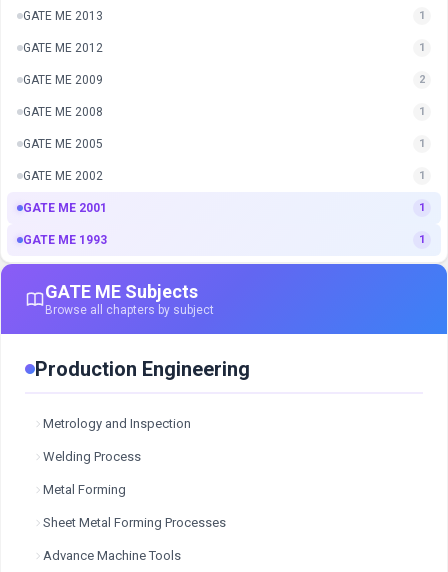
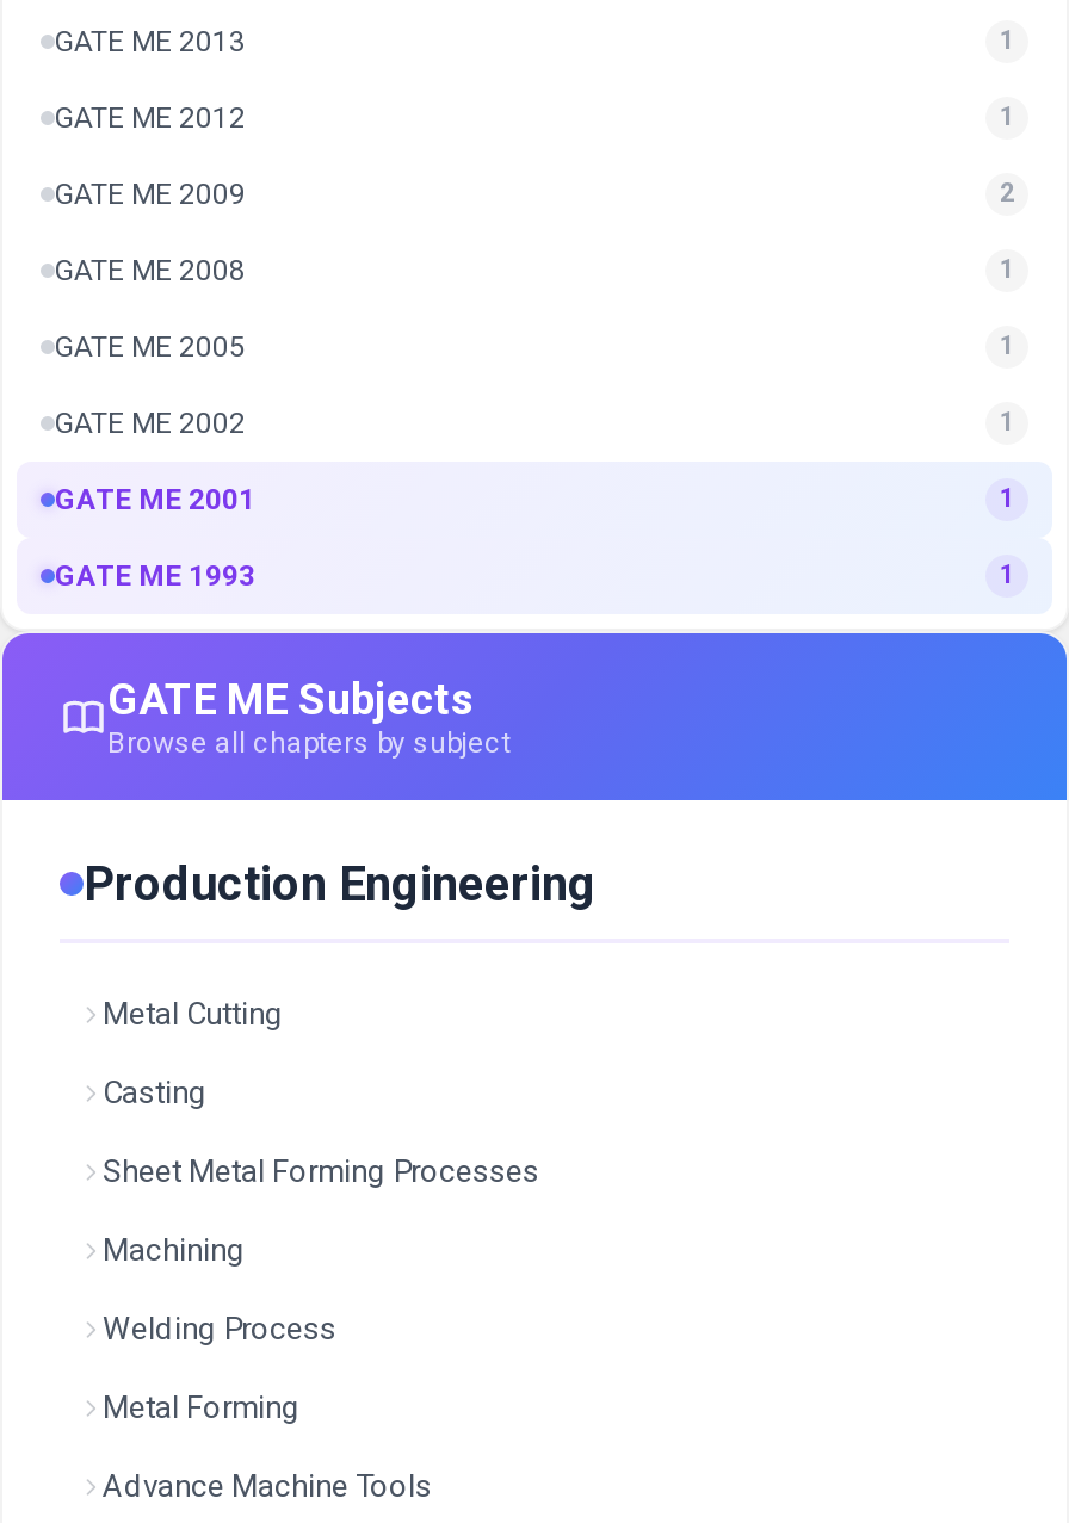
[43,416,191,431] Metrology and Inspection -> [103,996,284,1268] Metal Cutting | Casting | Machining
moved [43,449,141,497] -> [103,1311,336,1425]: Welding Process | Metal Forming
moved [43,515,226,530] -> [103,1153,539,1189]: Sheet Metal Forming Processes

